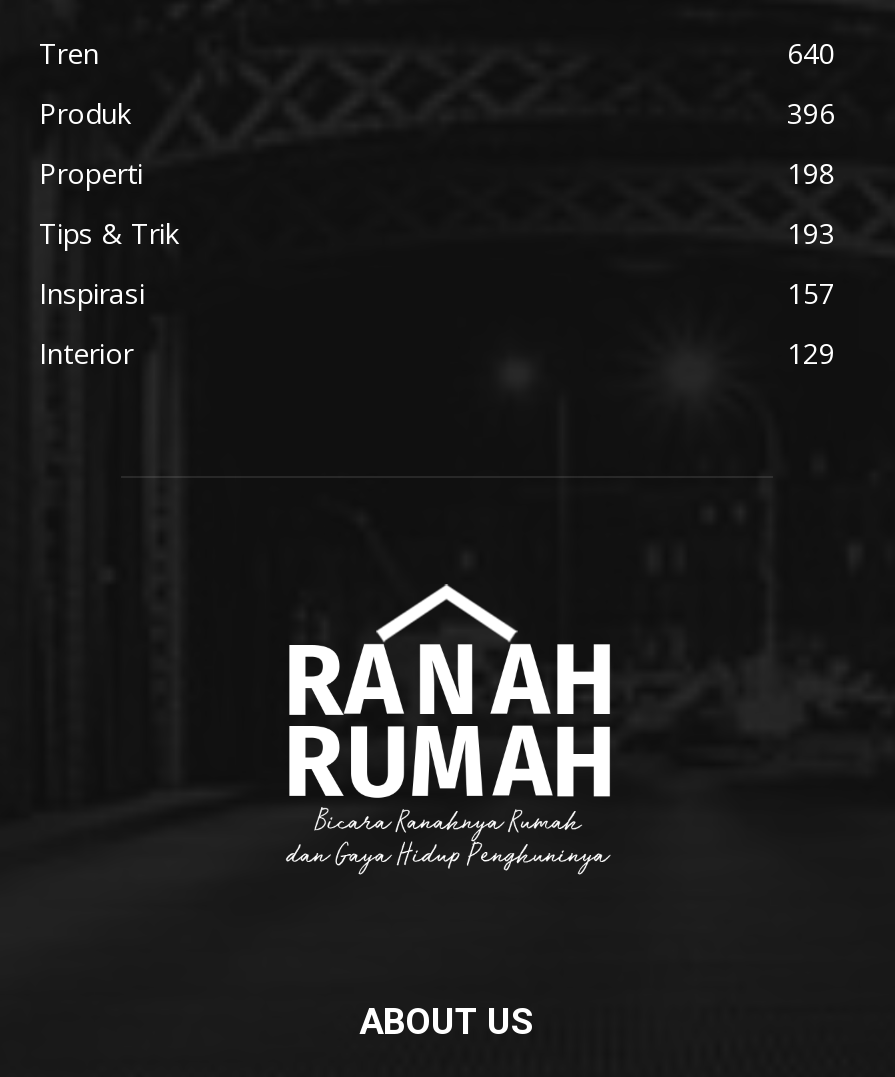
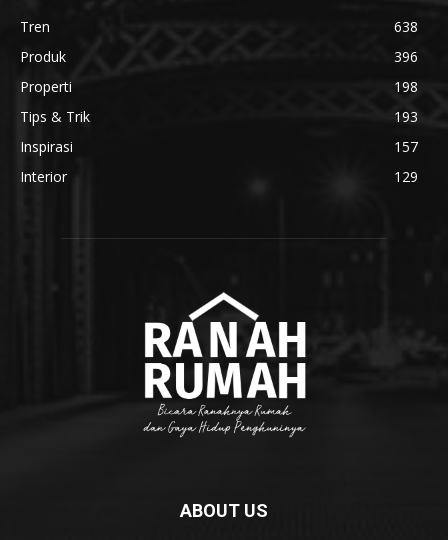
[787,33,835,71] 640 -> [394,17,418,36] 638

